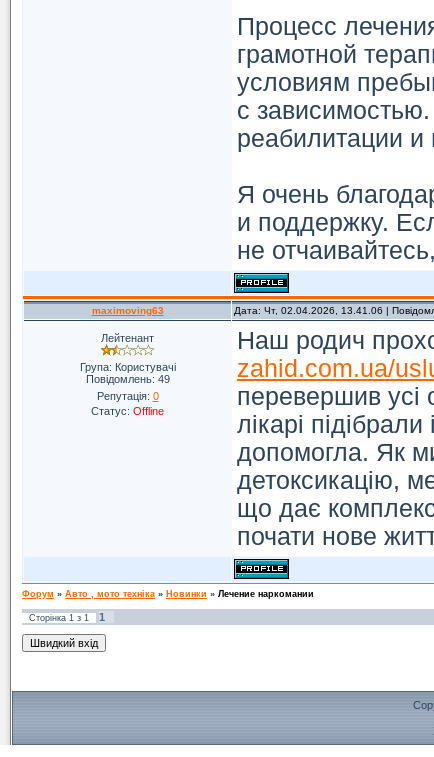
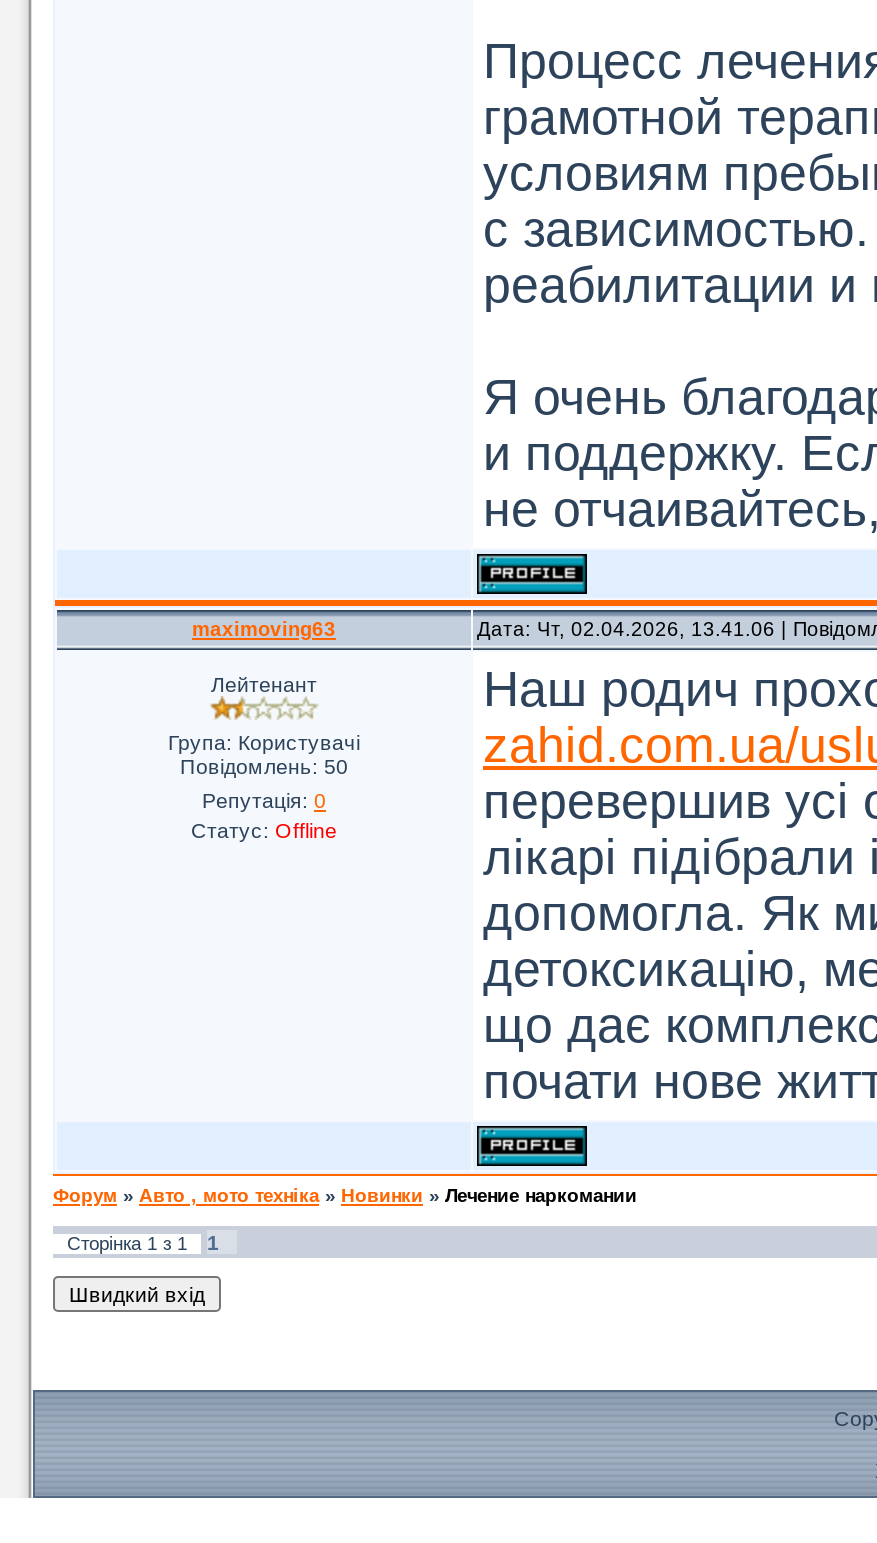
[85,373,169,385] Повідомлень: 49 -> [180,754,348,778] Повідомлень: 50

